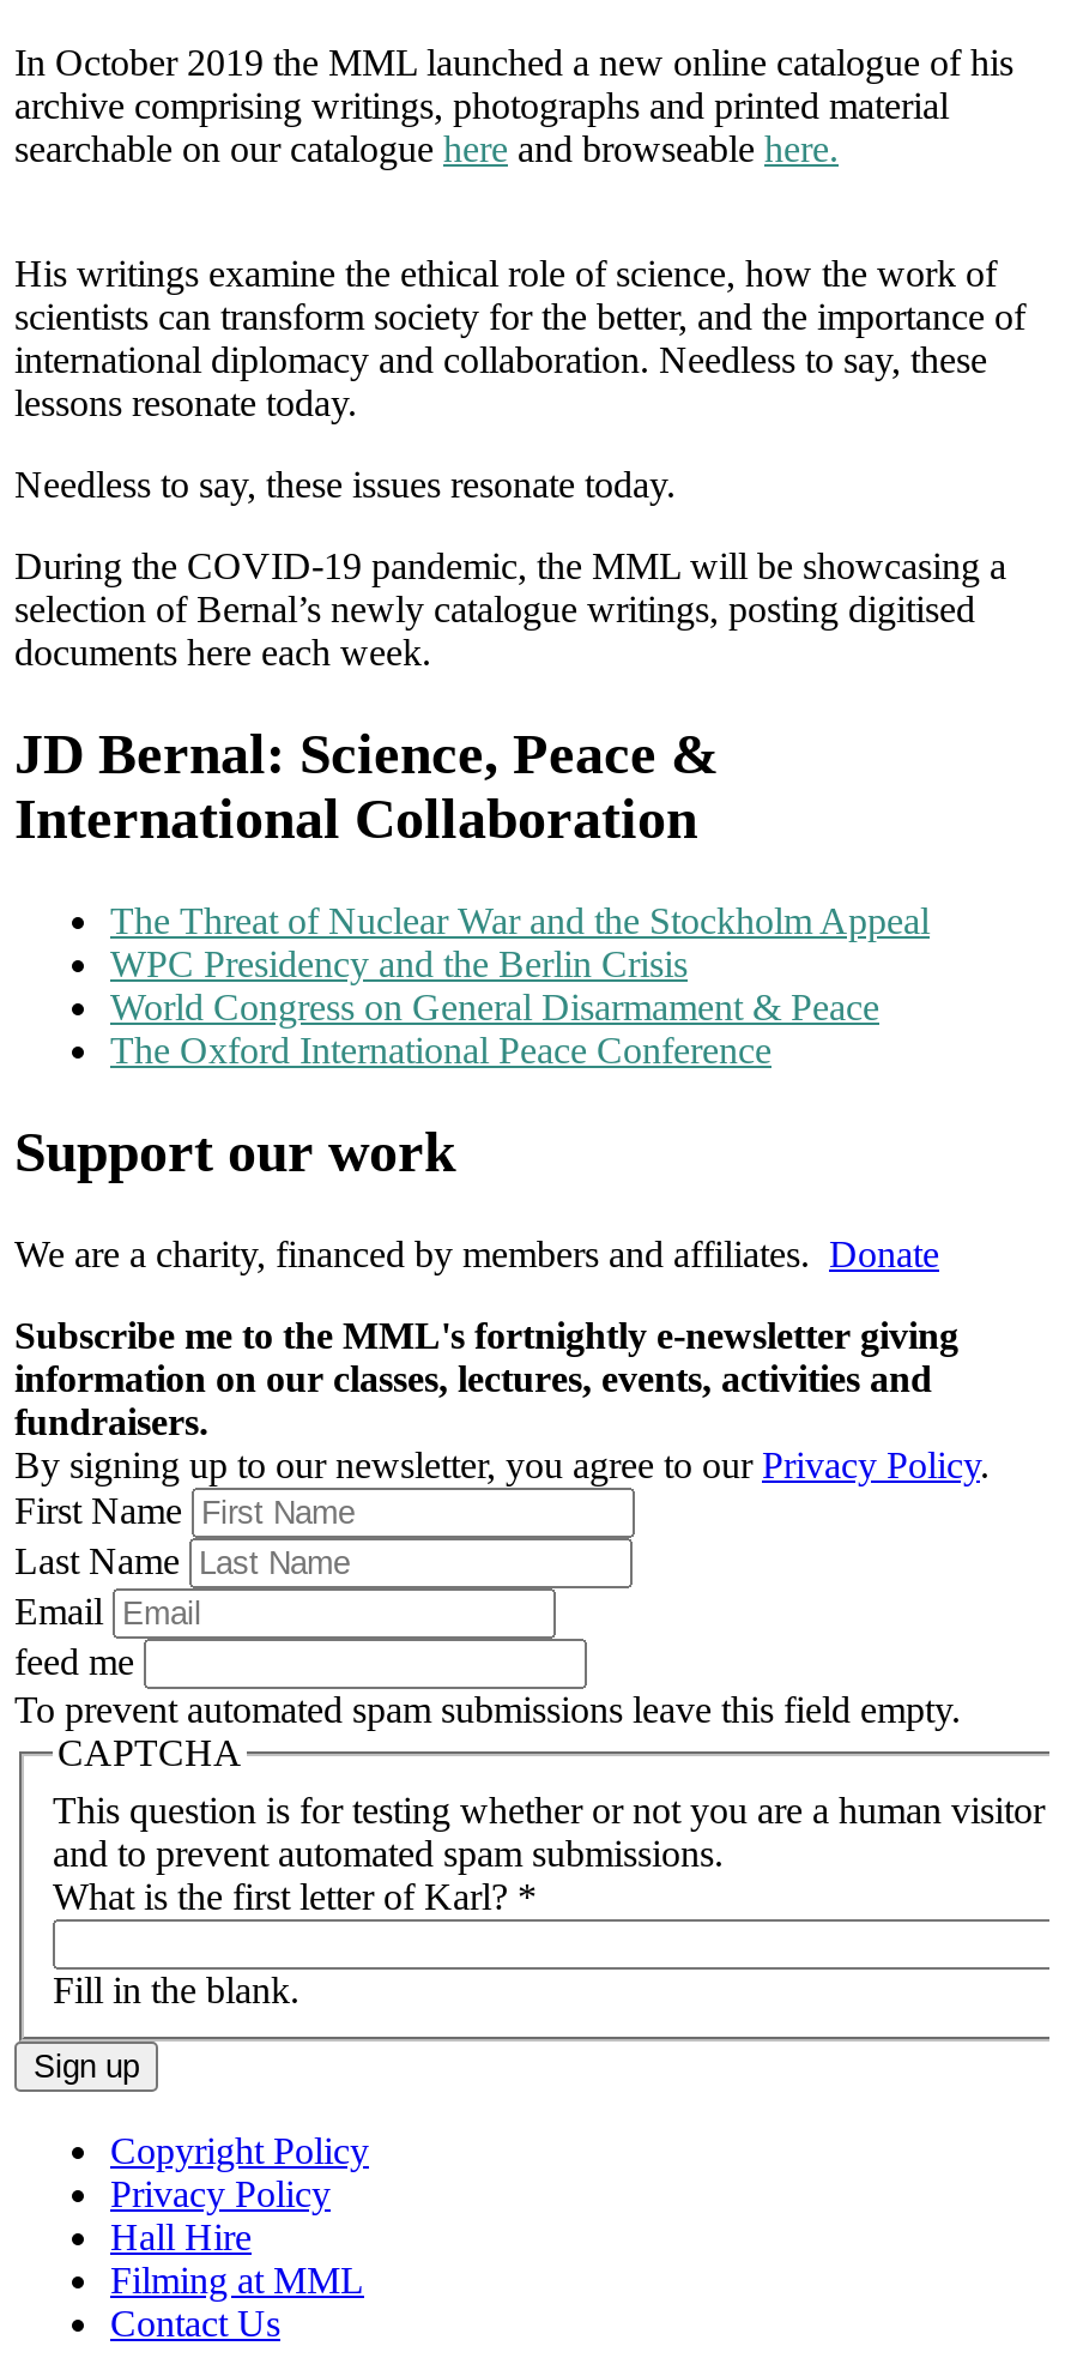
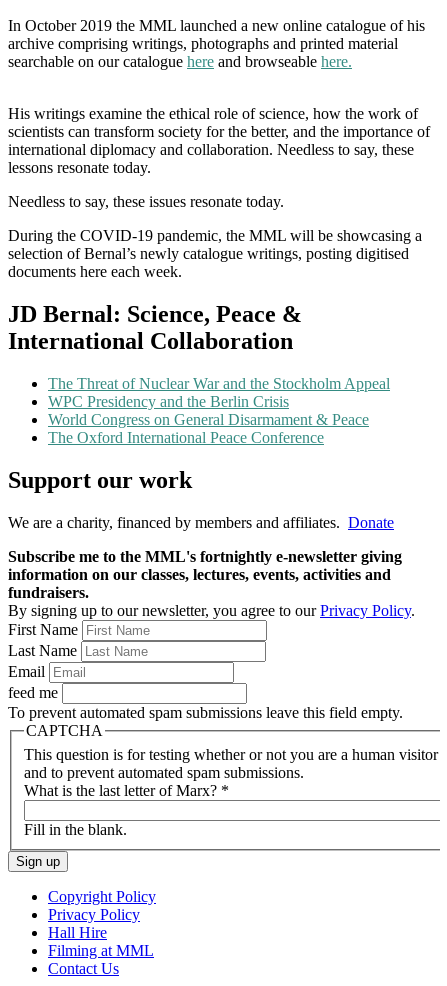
[53,1875,537,1916] What is the first letter of Karl? * -> [24,782,229,799] What is the last letter of Marx? *

